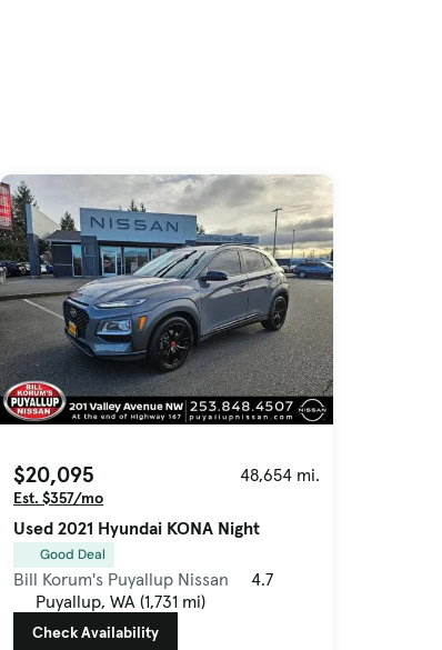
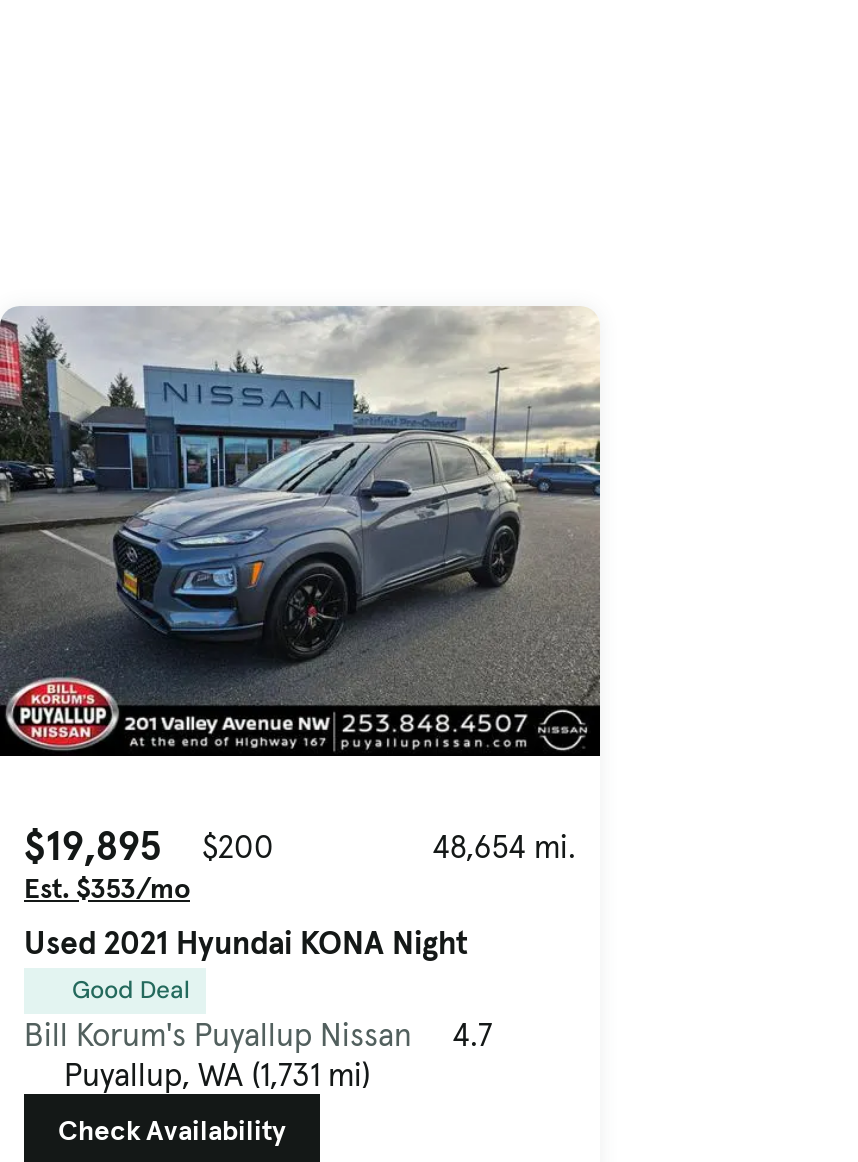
[13,460,94,489] $20,095 -> [24,820,274,872] $19,895 | $200
[13,488,103,508] Est. $357/mo -> [24,870,190,906] Est. $353/mo

